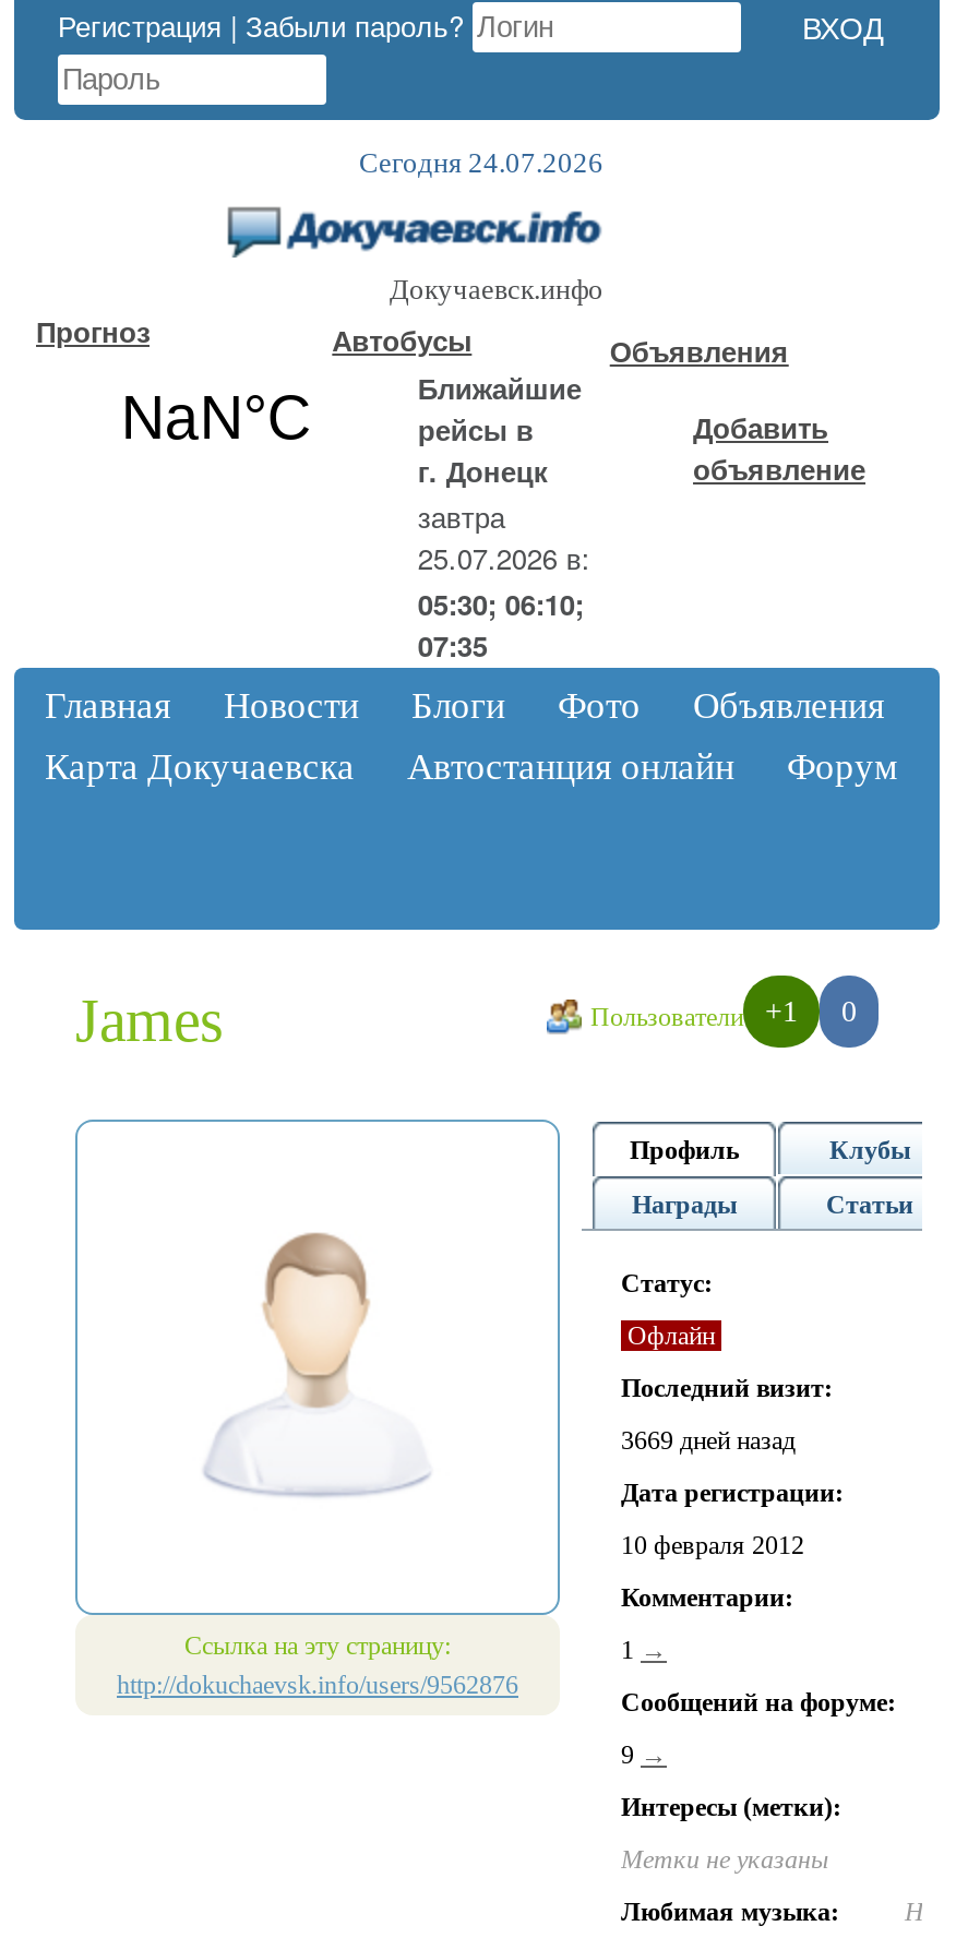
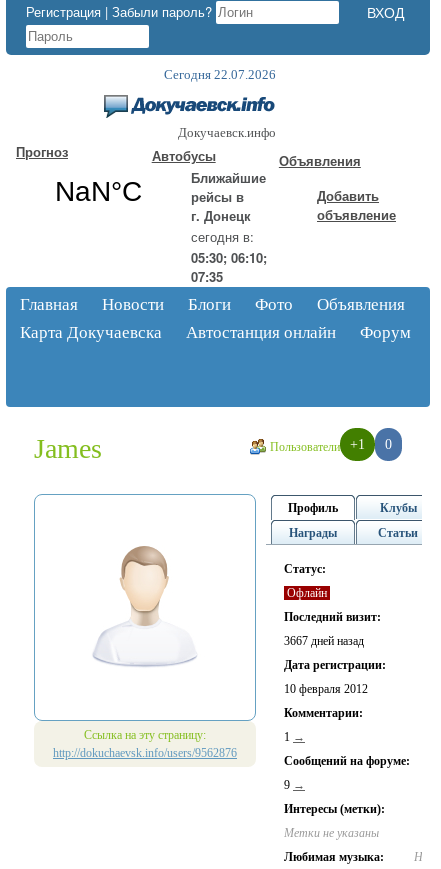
[359,146,604,179] Сегодня 24.07.2026 -> [164,67,276,82] Сегодня 22.07.2026
[418,495,590,578] завтра | 25.07.2026 в: -> [191,227,254,246] сегодня в:
[621,1425,796,1456] 3669 дней назад -> [284,634,364,648] 3667 дней назад

